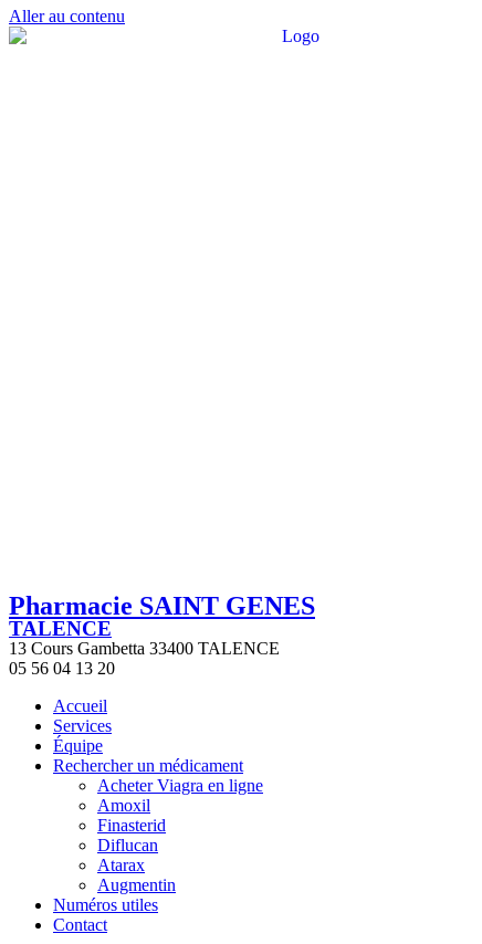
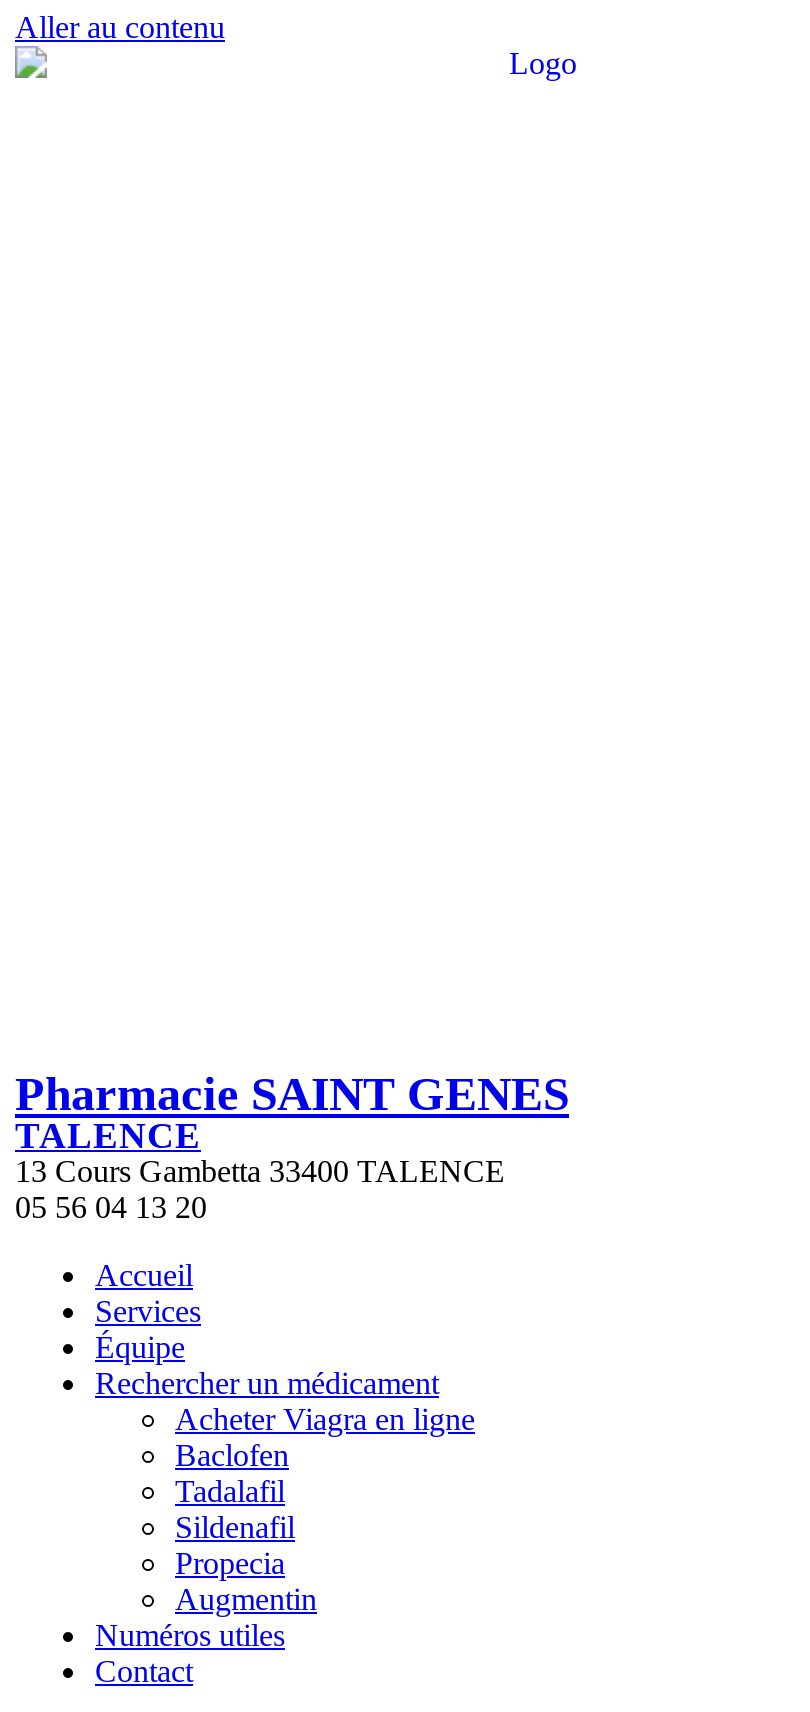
[97,796,166,874] Amoxil | Finasterid | Diflucan | Atarax -> [175,1438,295,1580] Baclofen | Tadalafil | Sildenafil | Propecia

